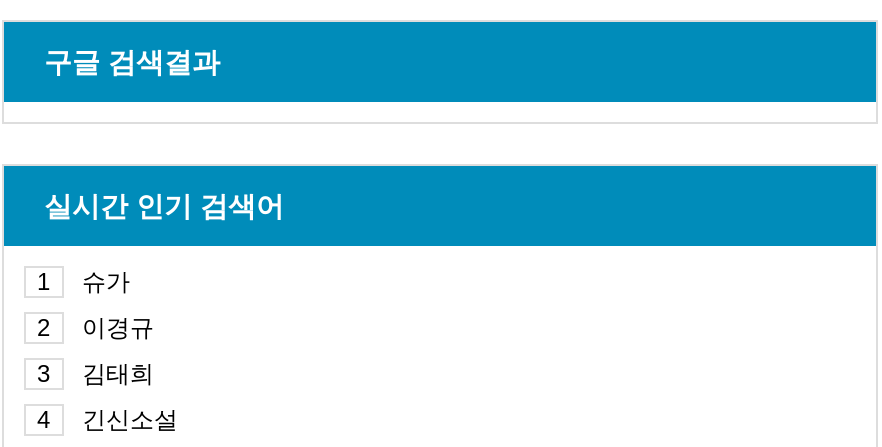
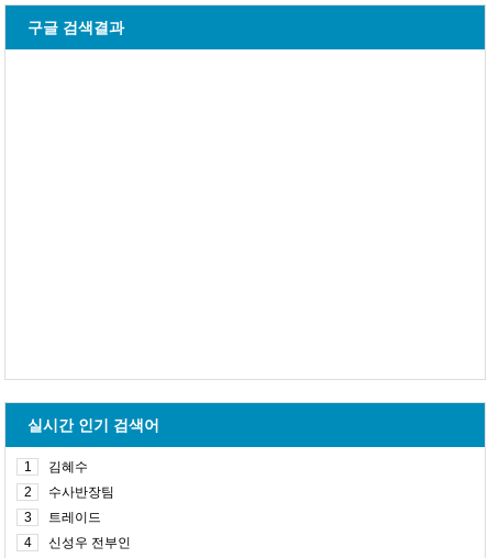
[82,268,130,296] 슈가 -> [48,459,88,475] 김혜수
[82,314,154,342] 이경규 -> [48,484,114,500] 수사반장팀
[82,360,154,388] 김태희 -> [48,510,101,525] 트레이드
[82,406,178,434] 긴신소설 -> [48,535,131,550] 신성우 전부인

